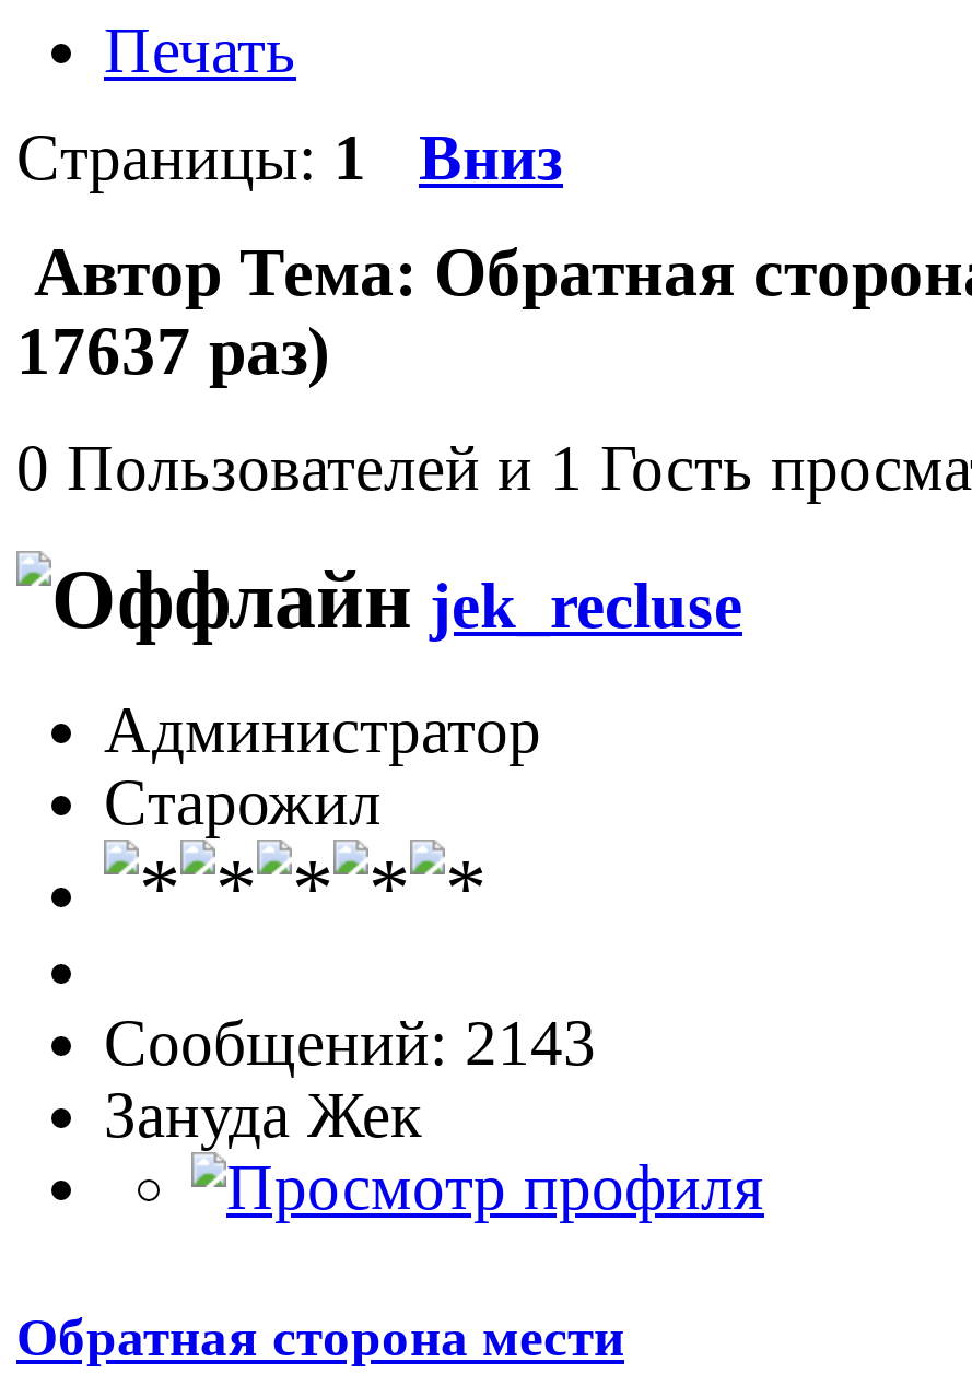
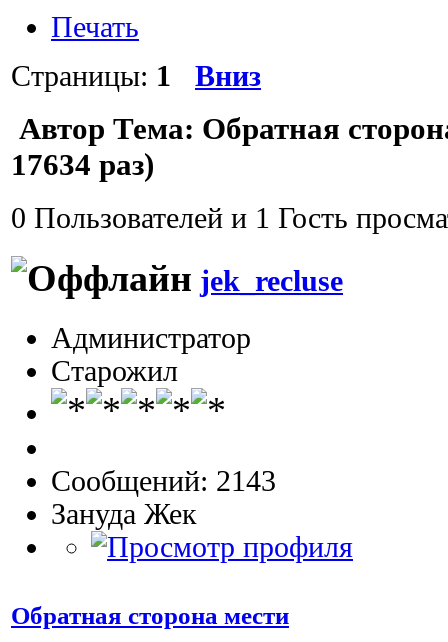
[16,314,329,390] 17637 раз) -> [11,147,154,182] 17634 раз)

